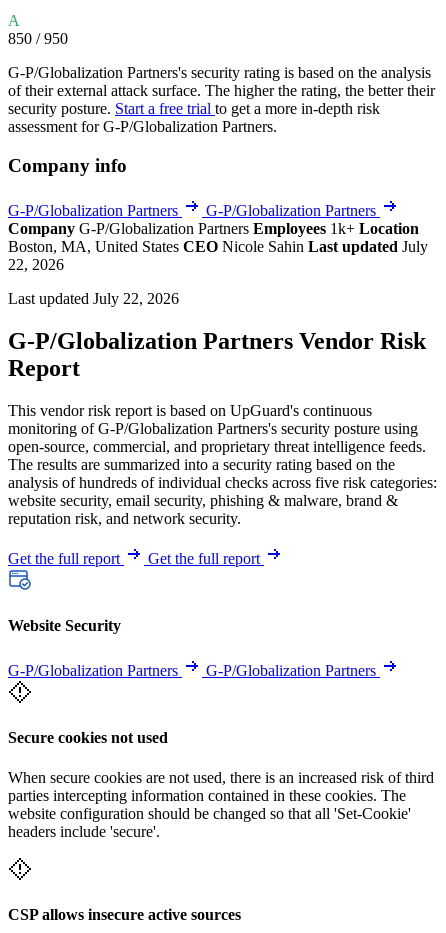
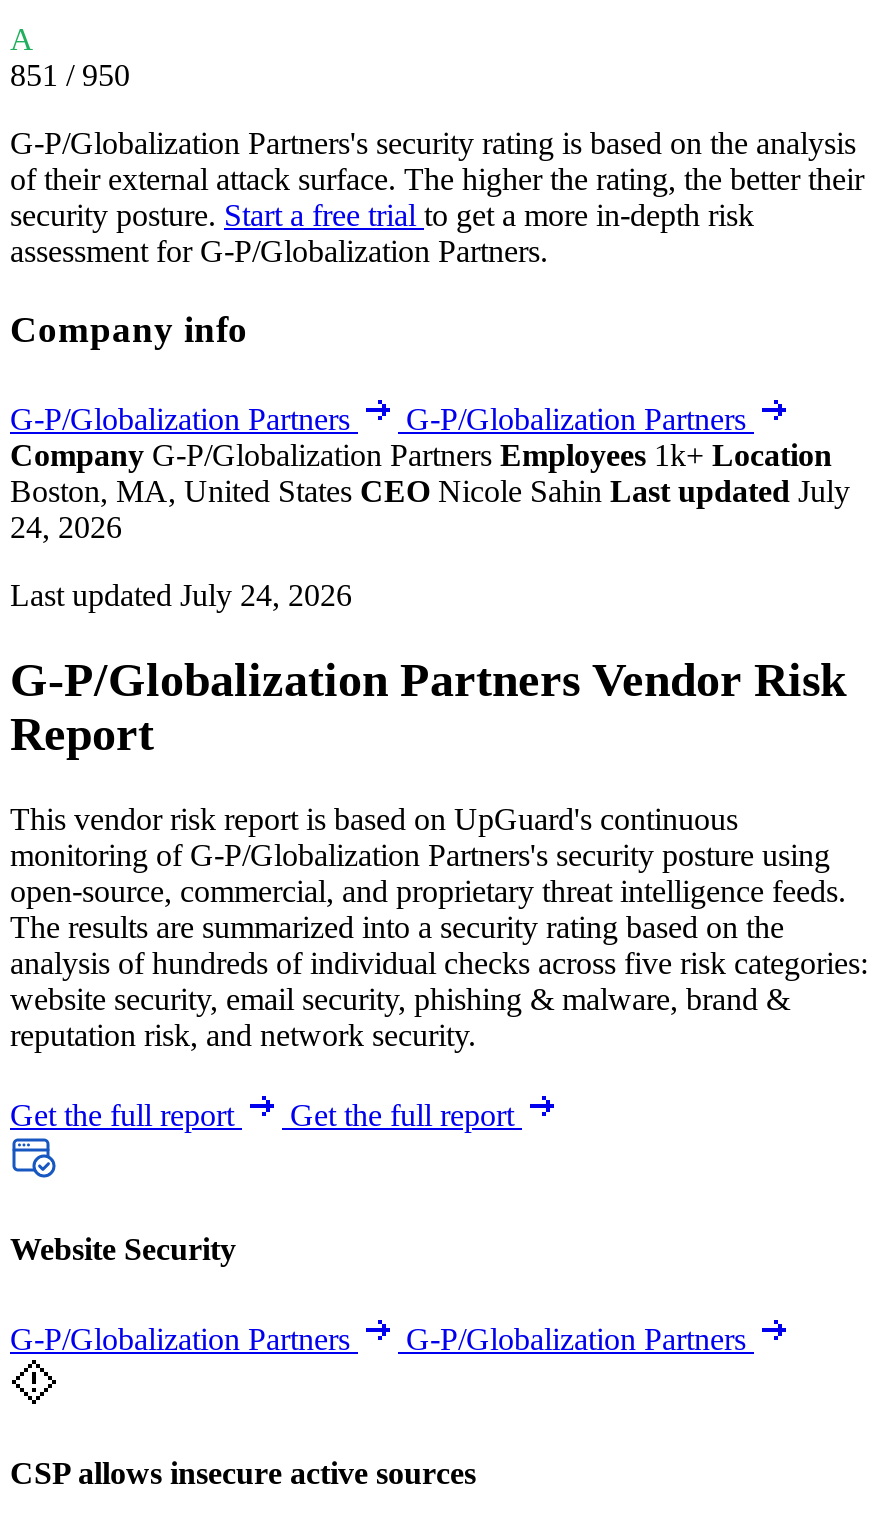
[8,30,68,47] 850 / 950 -> [10,59,130,93] 851 / 950
[8,256,64,273] 22, 2026 -> [10,510,122,544] 24, 2026
[8,290,179,307] Last updated July 22, 2026 -> [10,578,352,612] Last updated July 24, 2026
[8,729,434,840] Secure cookies not used | When secure cookies are not used, there is an increased risk of third | parties intercepting information contained in these cookies. The | website configuration should be changed so that all 'Set-Cookie' | headers include 'secure'. -> none

